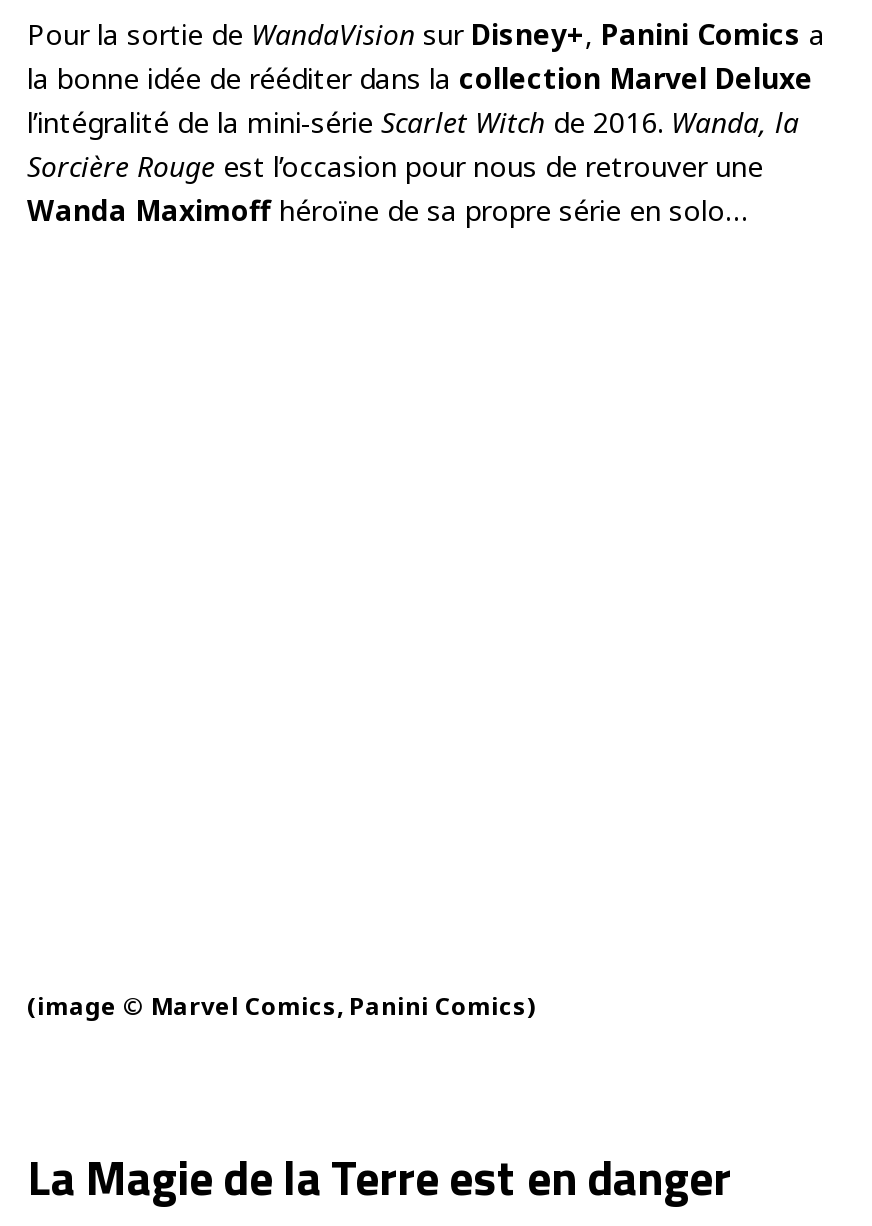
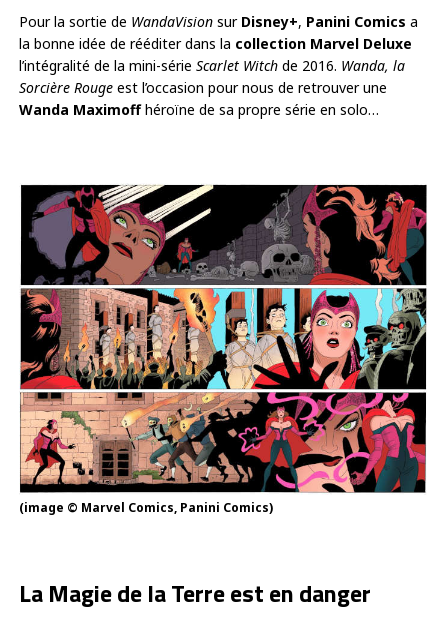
none -> [19,184,428,494] [image]

